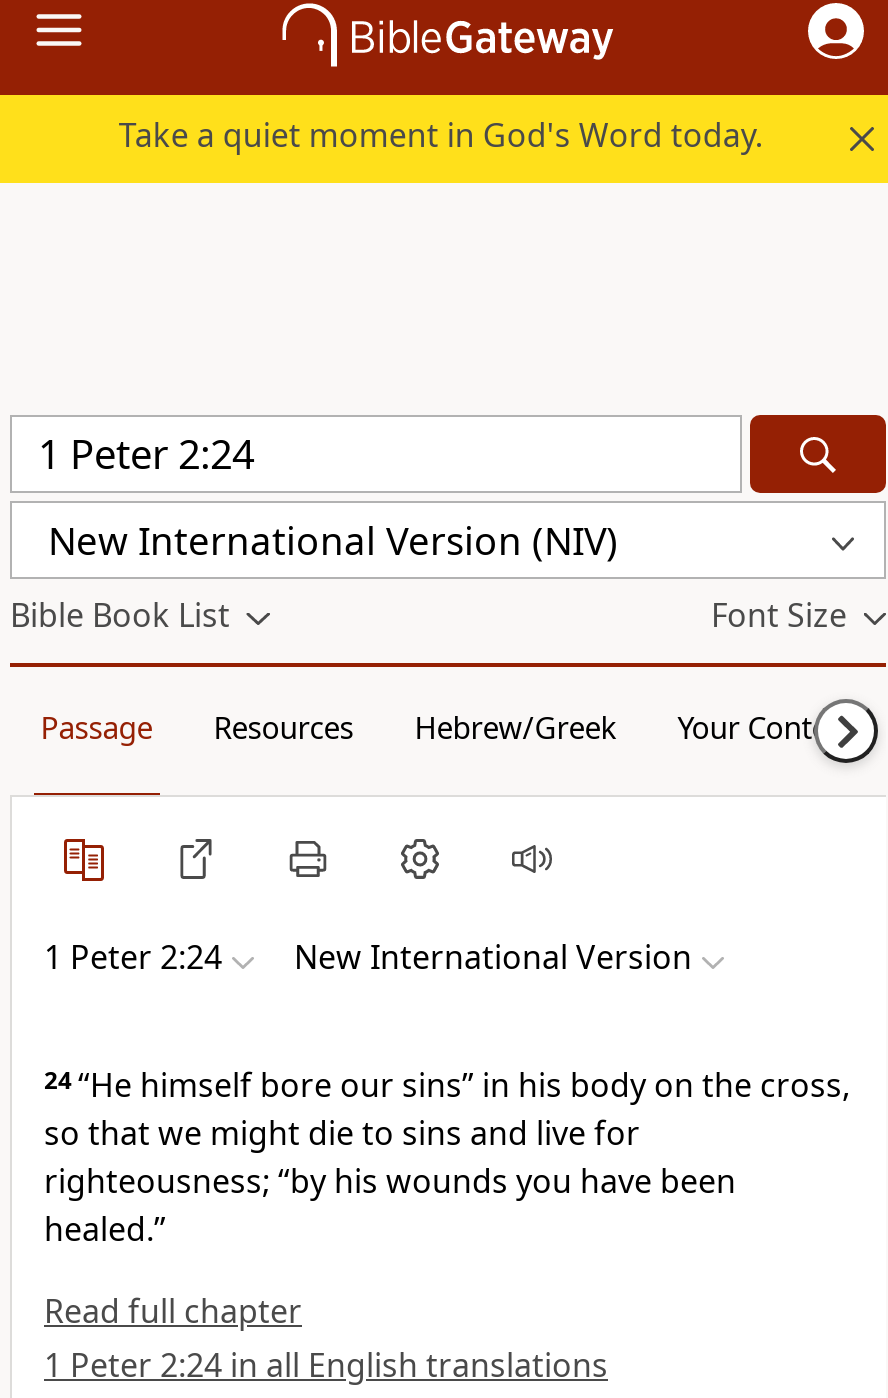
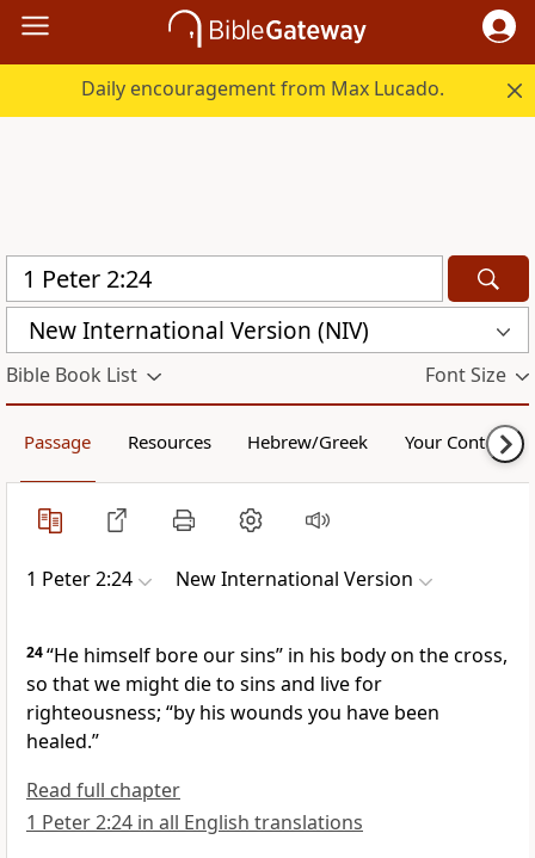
[119,113,763,157] Take a quiet moment in God's Word today. -> [82,75,445,101] Daily encouragement from Max Lucado.

